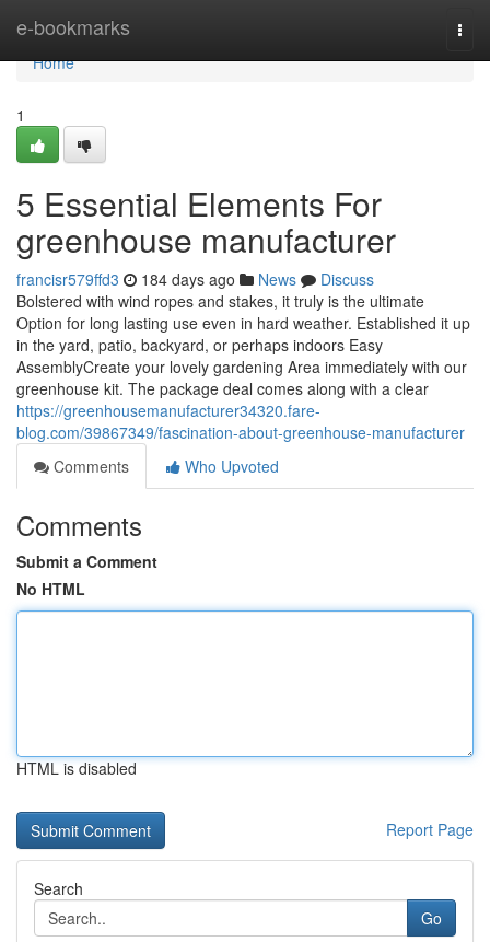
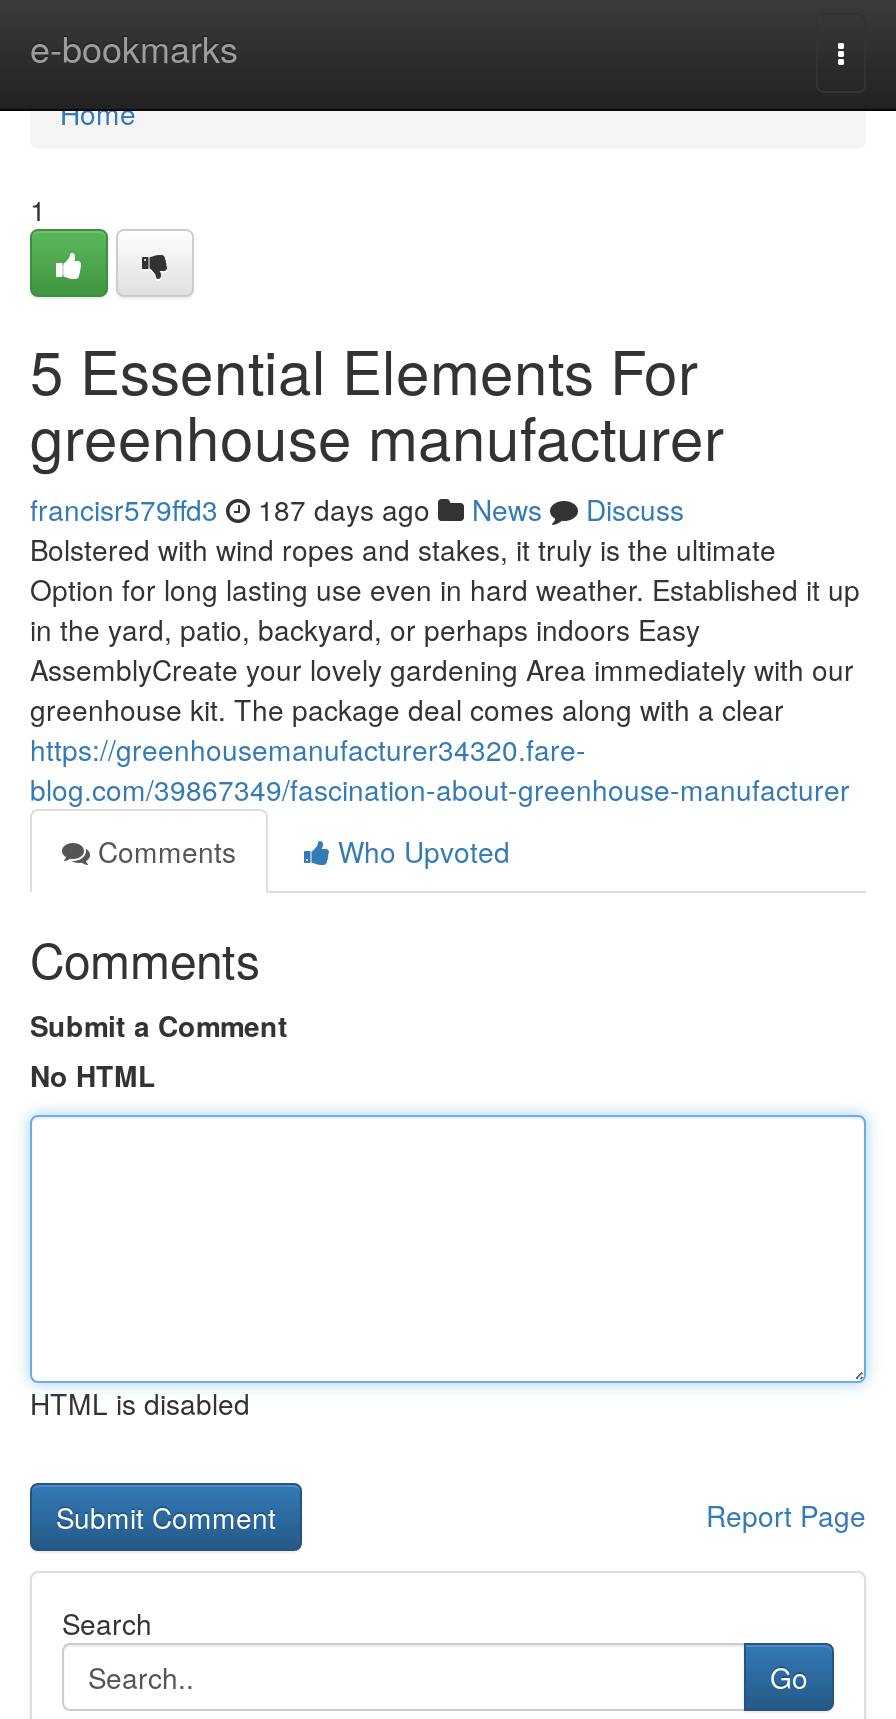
[16,268,374,290] francisr579ffd3 184 days ago News Discuss -> [30,489,684,529] francisr579ffd3 187 days ago News Discuss

